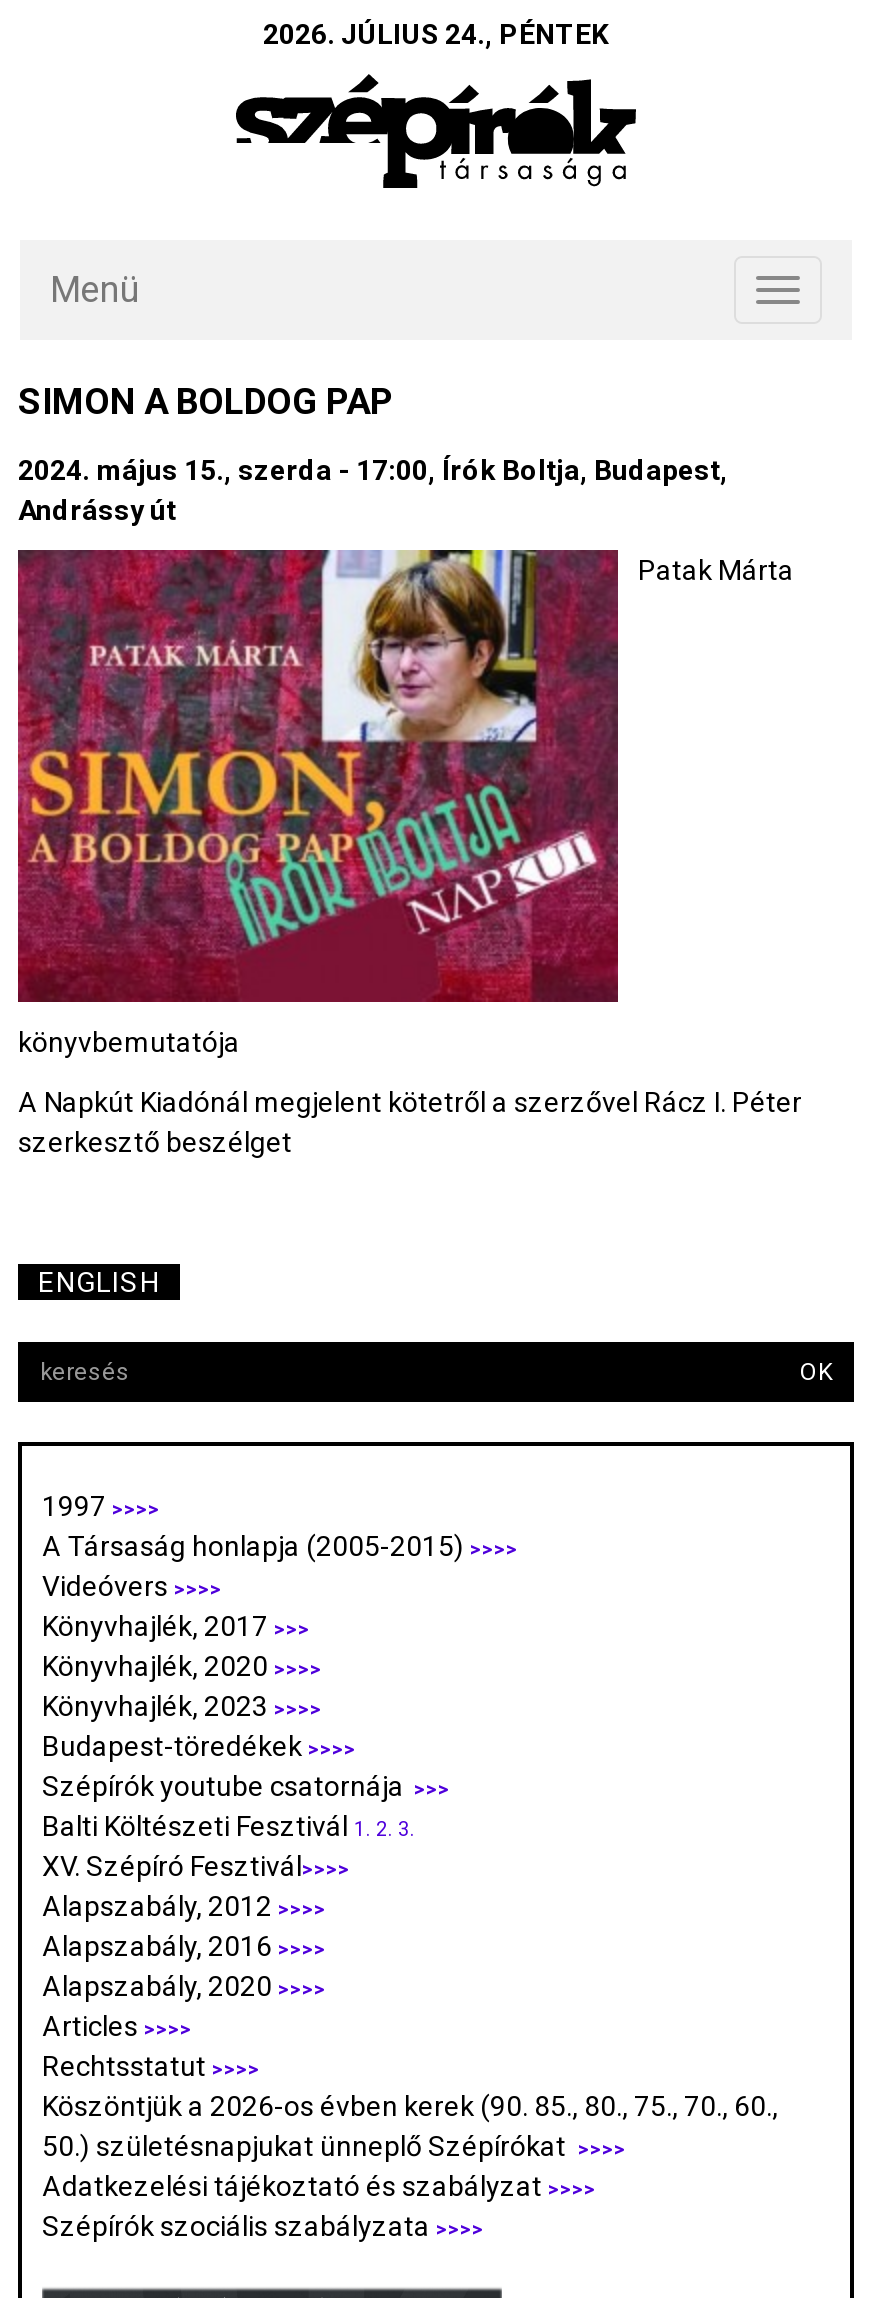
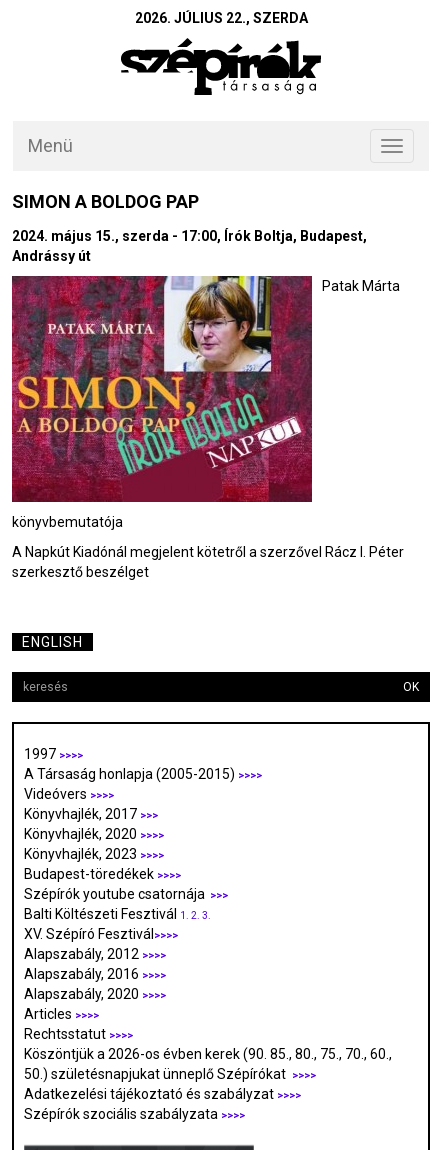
[263,18,609,50] 2026. JÚLIUS 24., PÉNTEK -> [134,10,307,26] 2026. JÚLIUS 22., SZERDA

